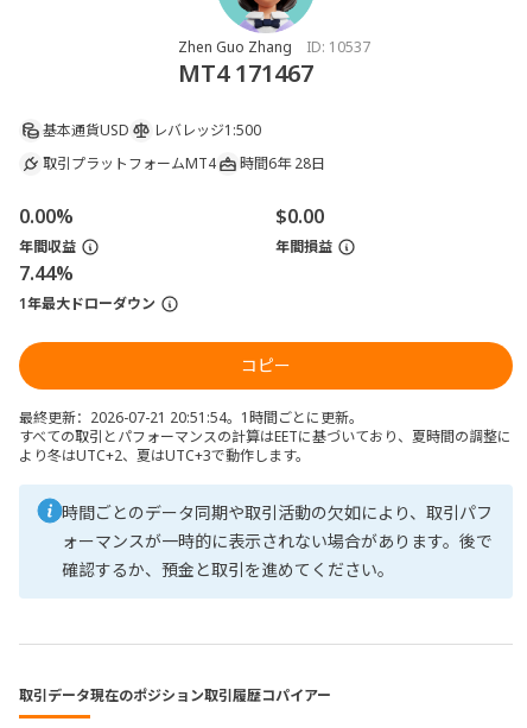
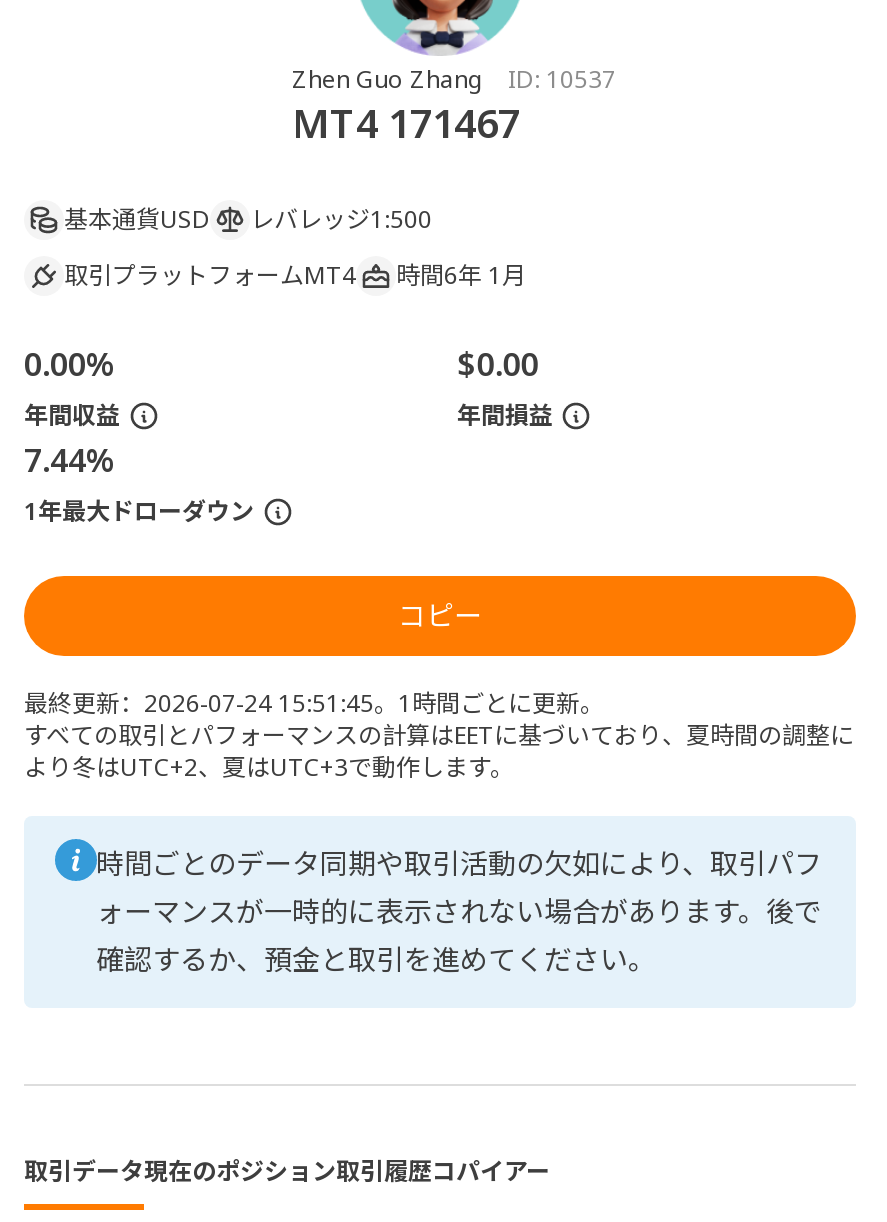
[43,153,325,173] 取引プラットフォームMT4 時間6年 28日 -> [64,258,526,292] 取引プラットフォームMT4 時間6年 1月
[19,407,363,428] 最終更新：2026-07-21 20:51:54。1時間ごとに更新。 -> [24,686,604,720] 最終更新：2026-07-24 15:51:45。1時間ごとに更新。

